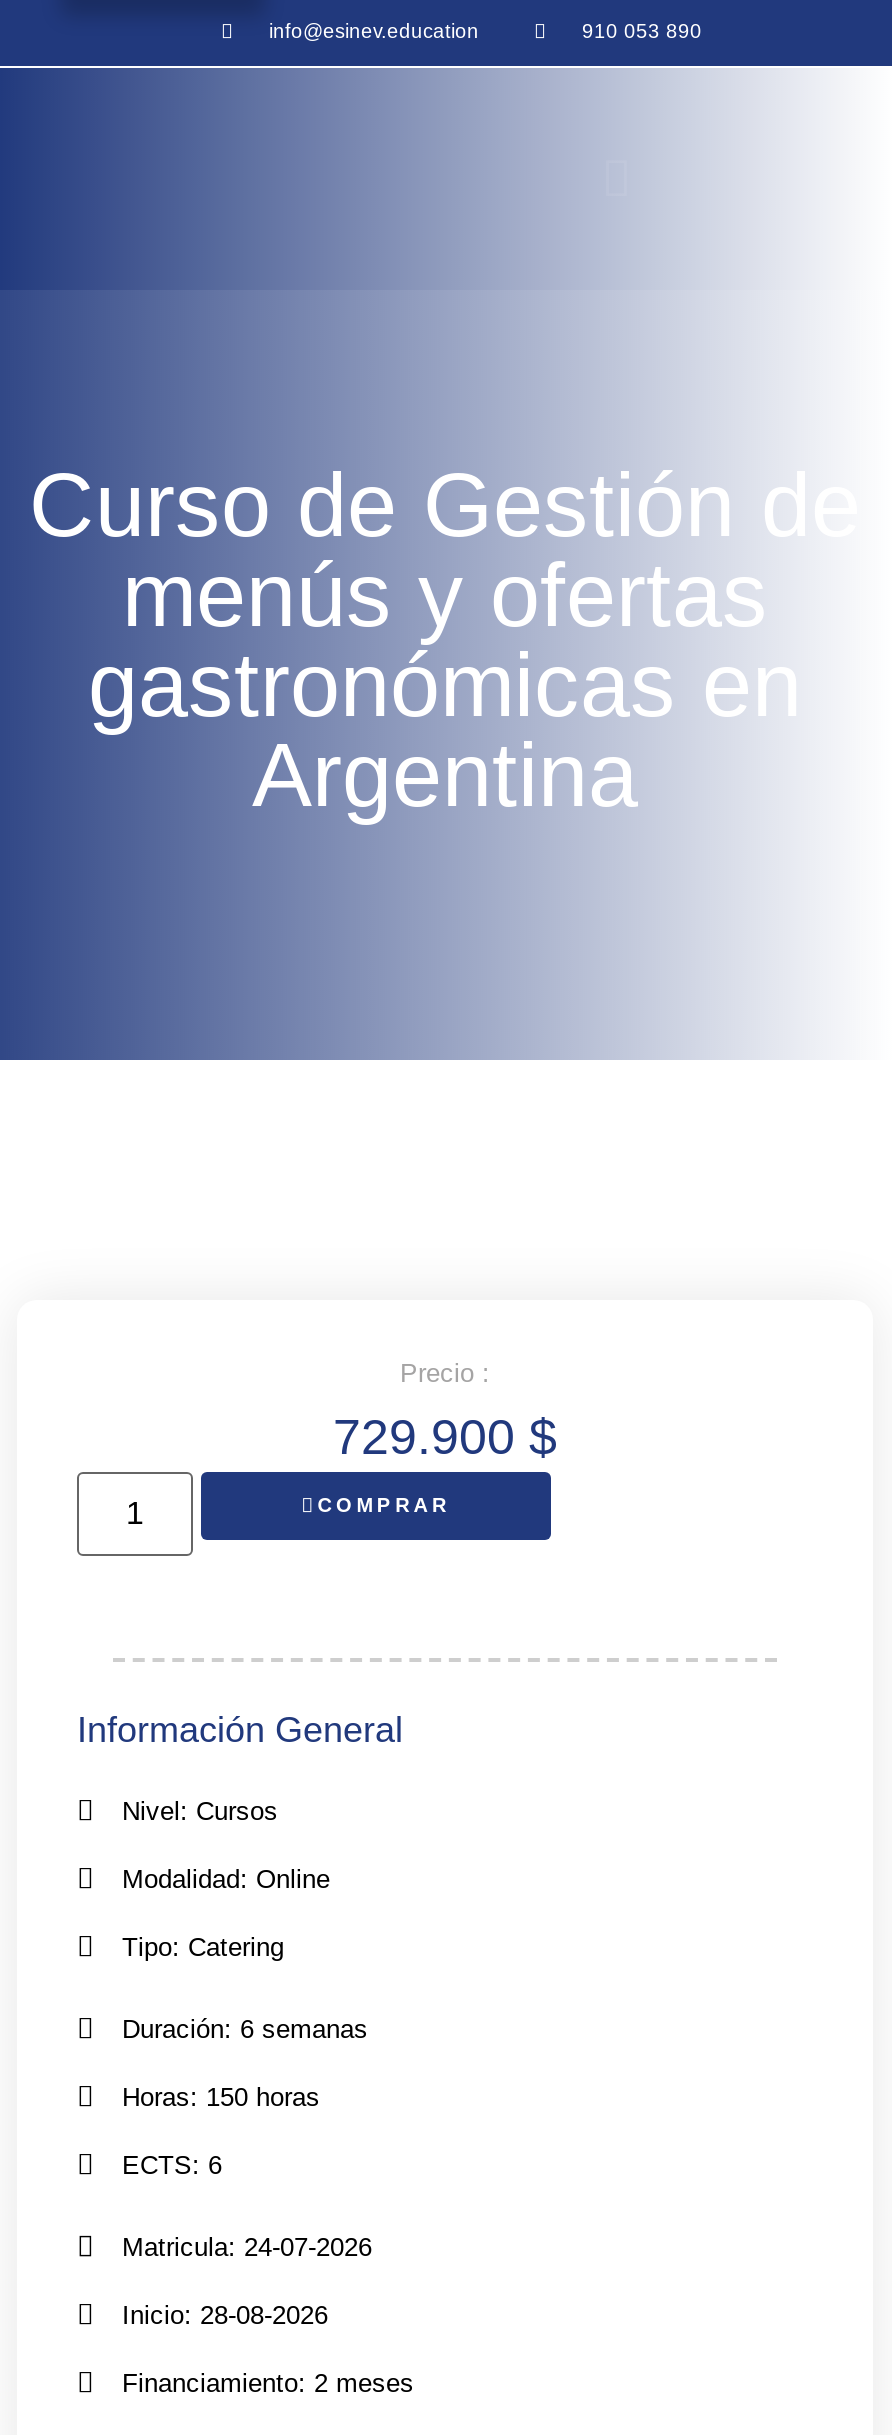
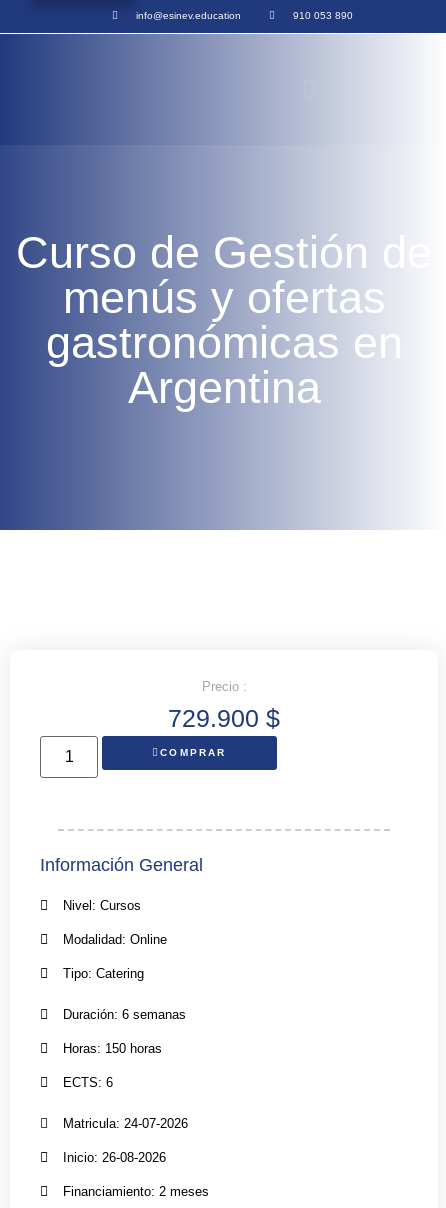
[122,2300,328,2330] Inicio: 28-08-2026 -> [62,1150,165,1165] Inicio: 26-08-2026

